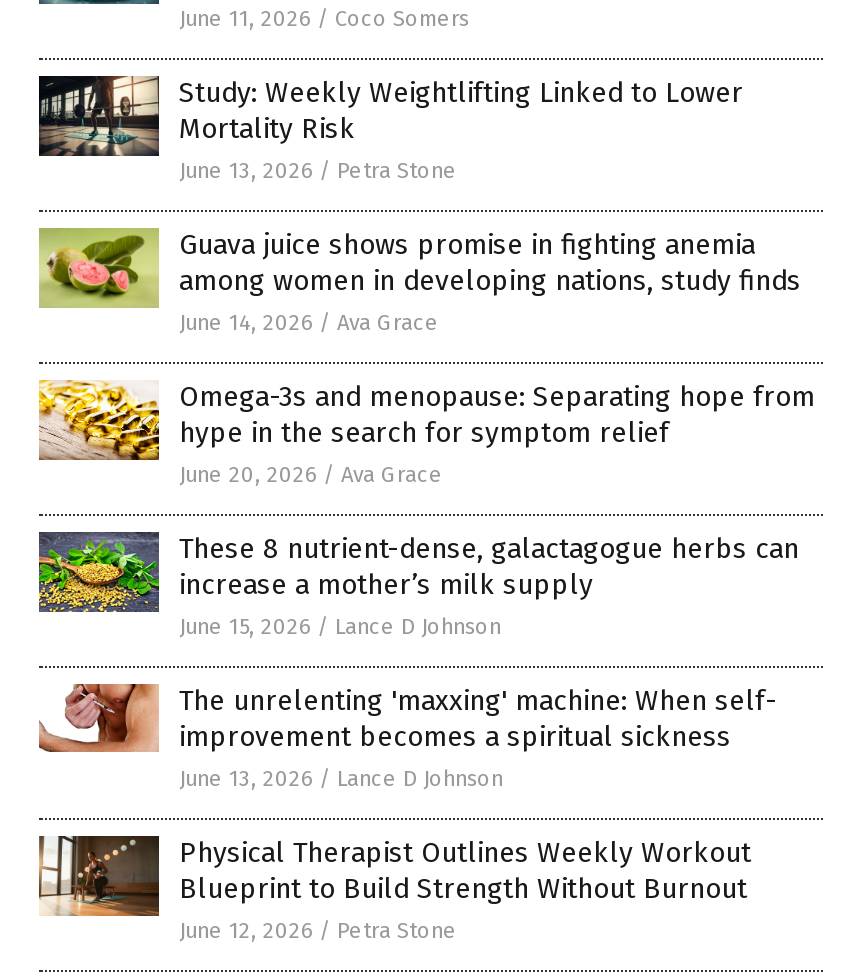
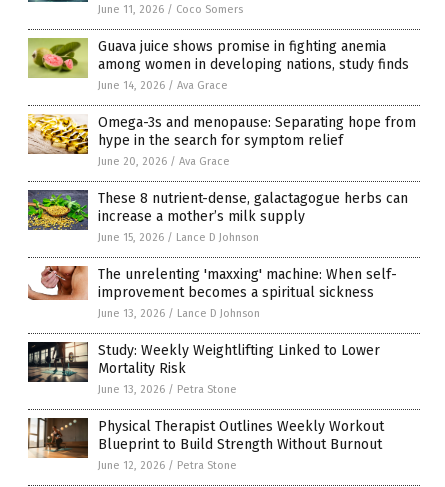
moved [37,74,743,184] -> [27,341,380,396]: [image] | Study: Weekly Weightlifting Linked to Lower | Mortality Risk | June 13, 2026 / Petra Stone
moved [37,218,815,792] -> [27,33,416,320]: [image] | Guava juice shows promise in fighting anemia | among women in developing nations, study finds | ... | improvement becomes a spiritual sickness | June 13, 2026 / Lance D Johnson

